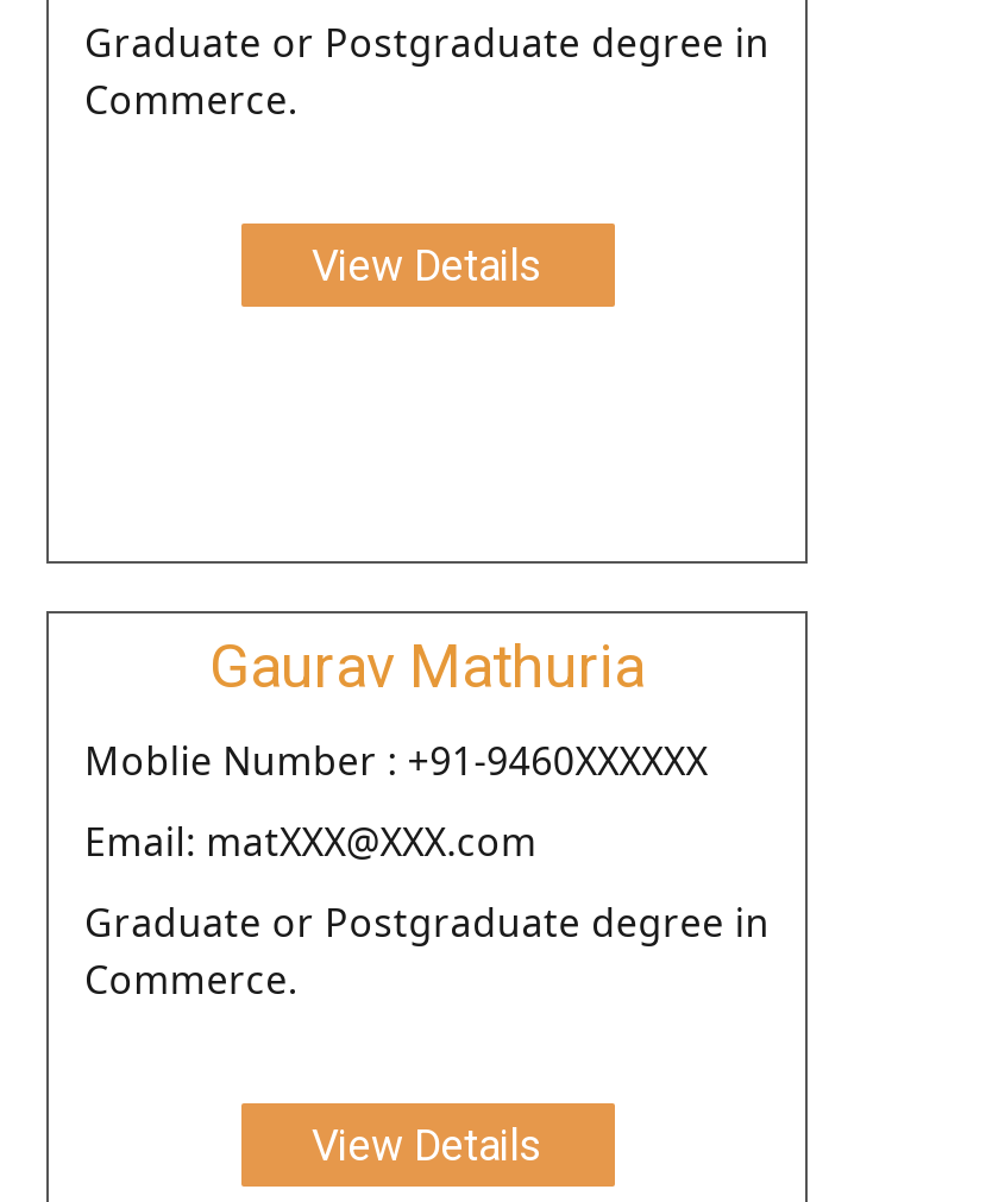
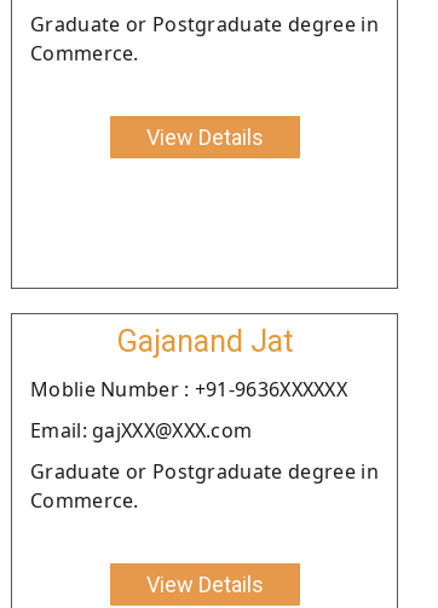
[209,632,645,701] Gaurav Mathuria -> [117,324,292,359] Gajanand Jat
[84,734,708,787] Moblie Number : +91-9460XXXXXX -> [30,376,347,402] Moblie Number : +91-9636XXXXXX
[84,815,537,867] Email: matXXX@XXX.com -> [30,417,252,443] Email: gajXXX@XXX.com

